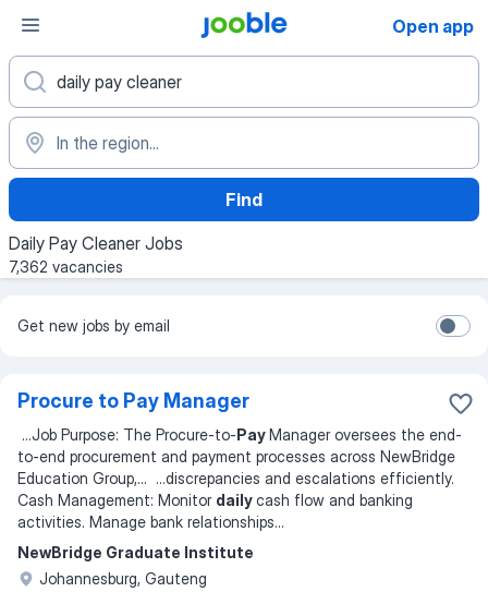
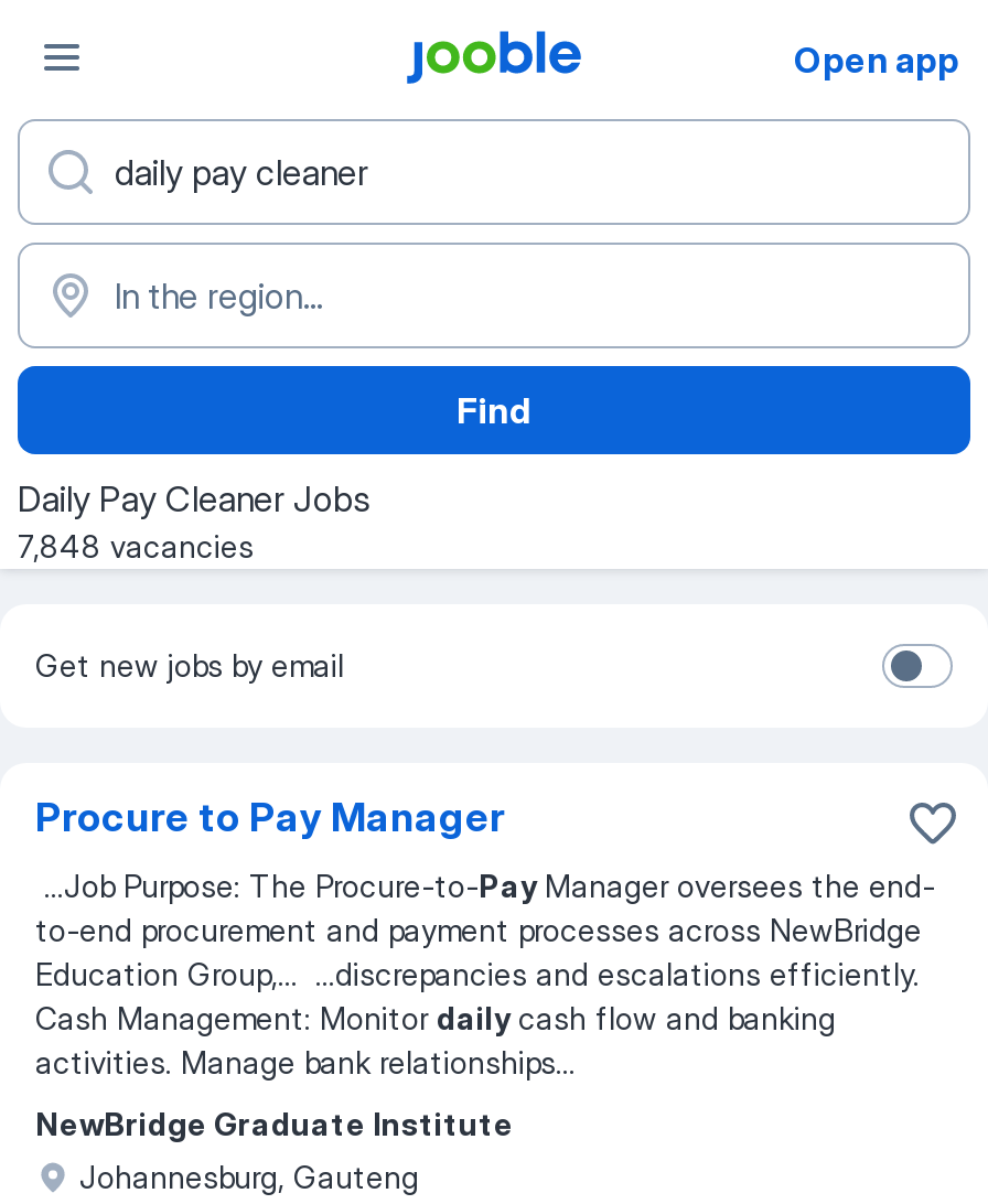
[9,257,123,276] 7,362 vacancies -> [18,527,254,565] 7,848 vacancies

